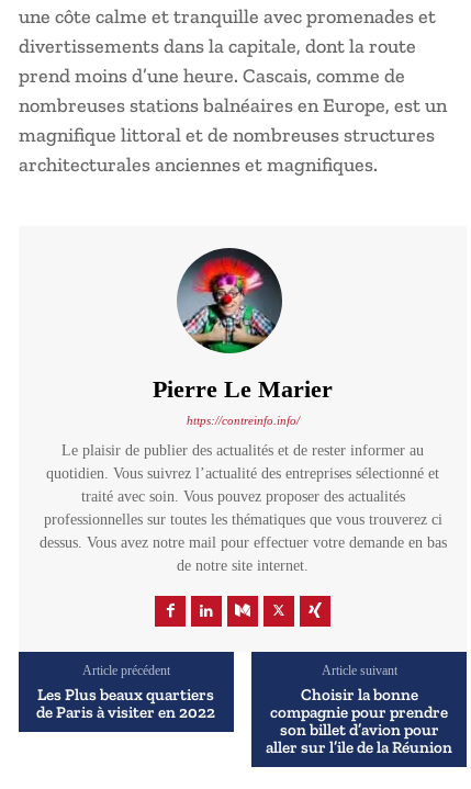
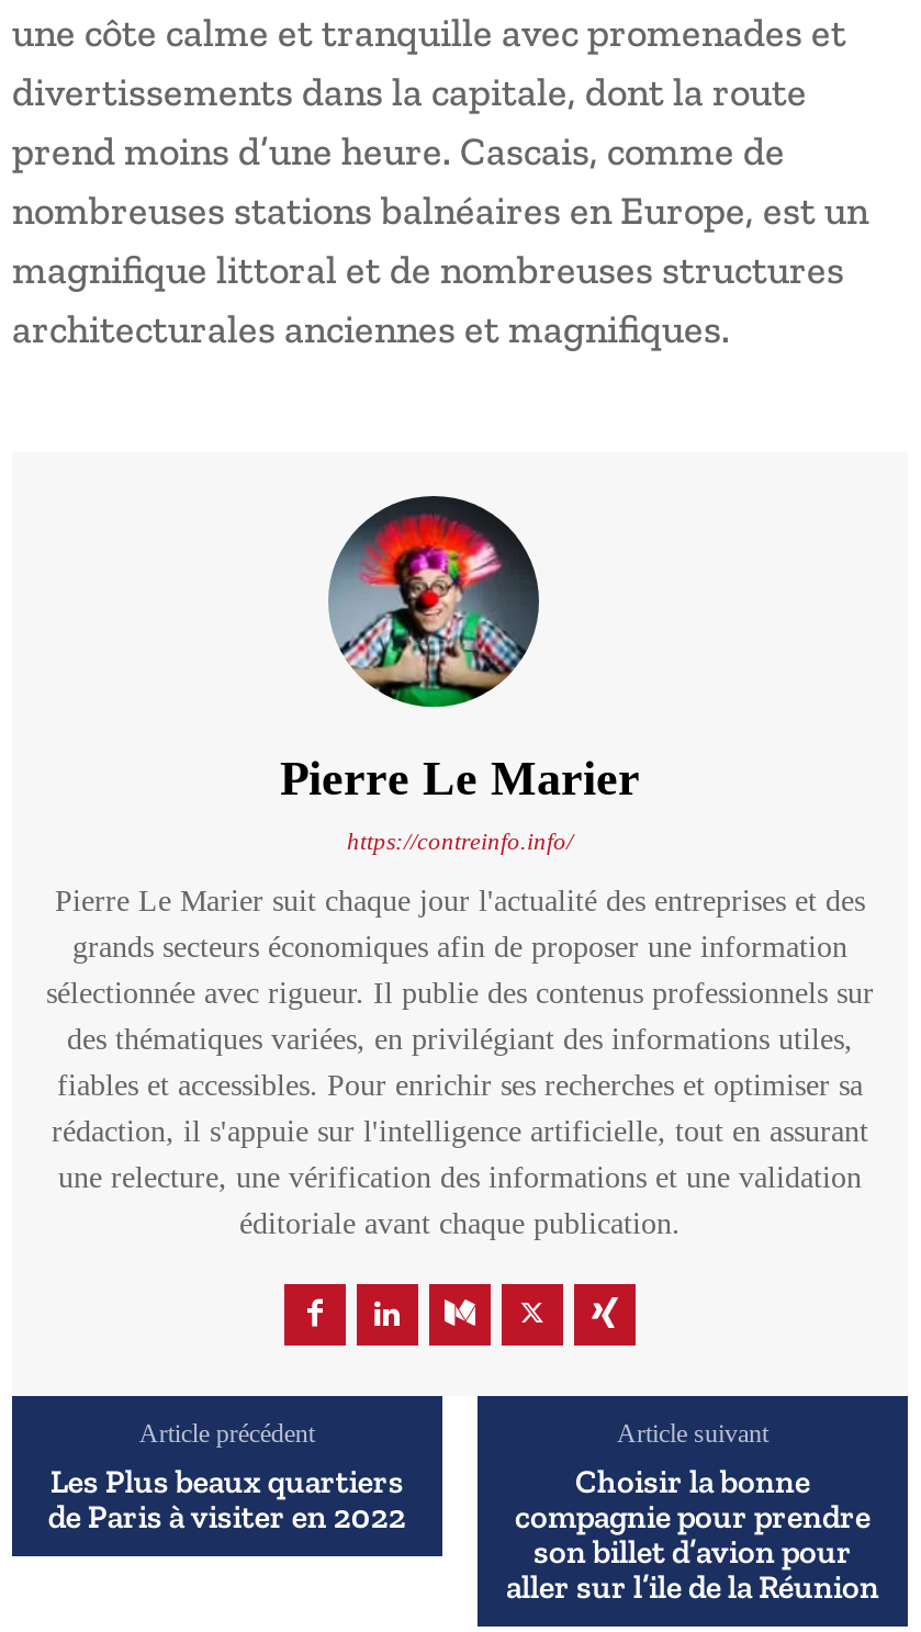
[39,442,446,573] Le plaisir de publier des actualités et de rester informer au | quotidien. Vous suivrez l’actualité des entreprises sélectionné et | traité avec soin. Vous pouvez proposer des actualités | professionnelles sur toutes les thématiques que vous trouverez ci | dessus. Vous avez notre mail pour effectuer votre demande en bas | de notre site internet. -> [46,884,874,1239] Pierre Le Marier suit chaque jour l'actualité des entreprises et des | grands secteurs économiques afin de proposer une information | sélectionnée avec rigueur. Il publie des contenus professionnels sur | des thématiques variées, en privilégiant des informations utiles, | fiables et accessibles. Pour enrichir ses recherches et optimiser sa | rédaction, il s'appuie sur l'intelligence artificielle, tout en assurant | une relecture, une vérification des informations et une validation | éditoriale avant chaque publication.

